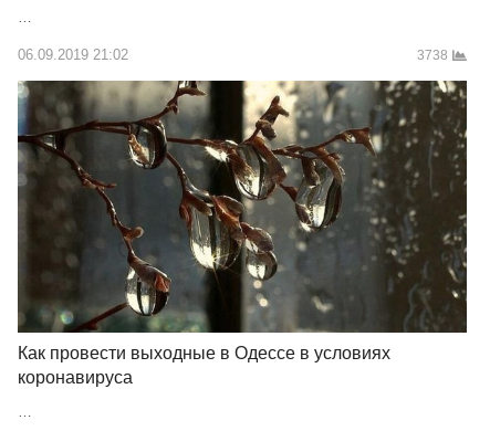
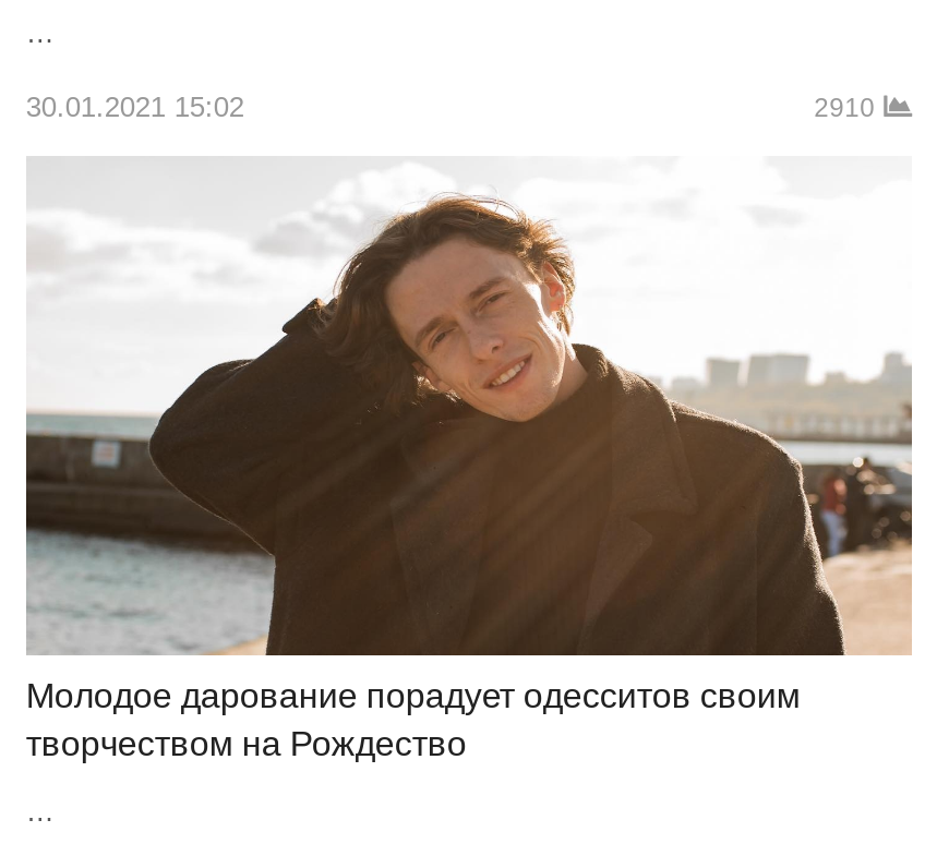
[18,46,448,63] 06.09.2019 21:02 | 3738 -> [26,89,875,122] 30.01.2021 15:02 | 2910
[17,80,468,387] [image] | Как провести выходные в Одессе в условиях | коронавируса -> [26,157,914,762] [image] | Молодое дарование порадует одесситов своим | творчеством на Рождество

